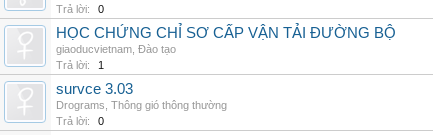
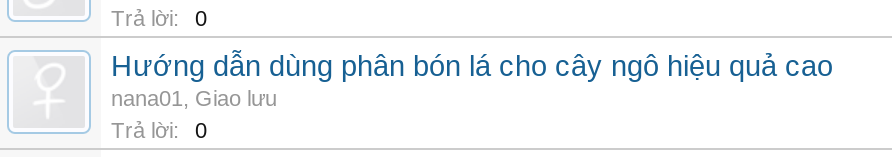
[56,25,396,111] HỌC CHỨNG CHỈ SƠ CẤP VẬN TẢI ĐƯỜNG BỘ | giaoducvietnam, Đào tạo | Trả lời: | 1 | survce 3.03 | Drograms, Thông gió thông thường -> [111,50,833,110] Hướng dẫn dùng phân bón lá cho cây ngô hiệu quả cao | nana01, Giao lưu

